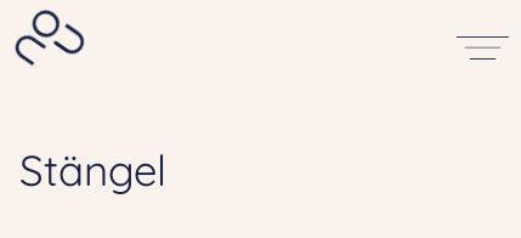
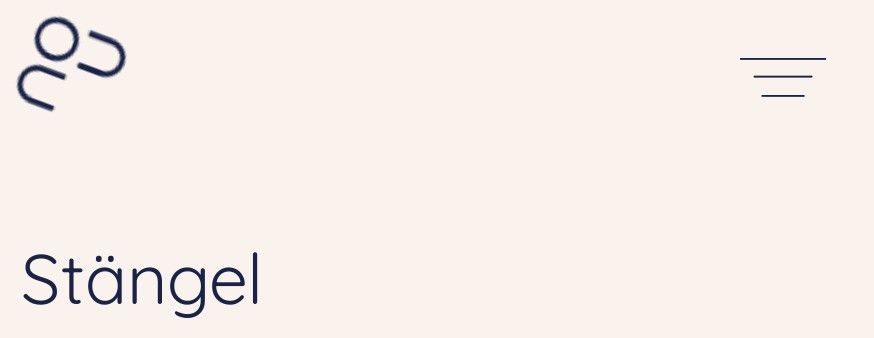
[13,8,85,69] [image] -> [13,14,127,114] [image]

